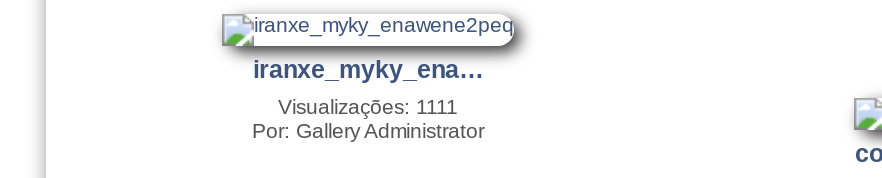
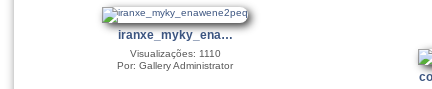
[278,96,458,118] Visualizações: 1111 -> [129,48,220,59] Visualizações: 1110

